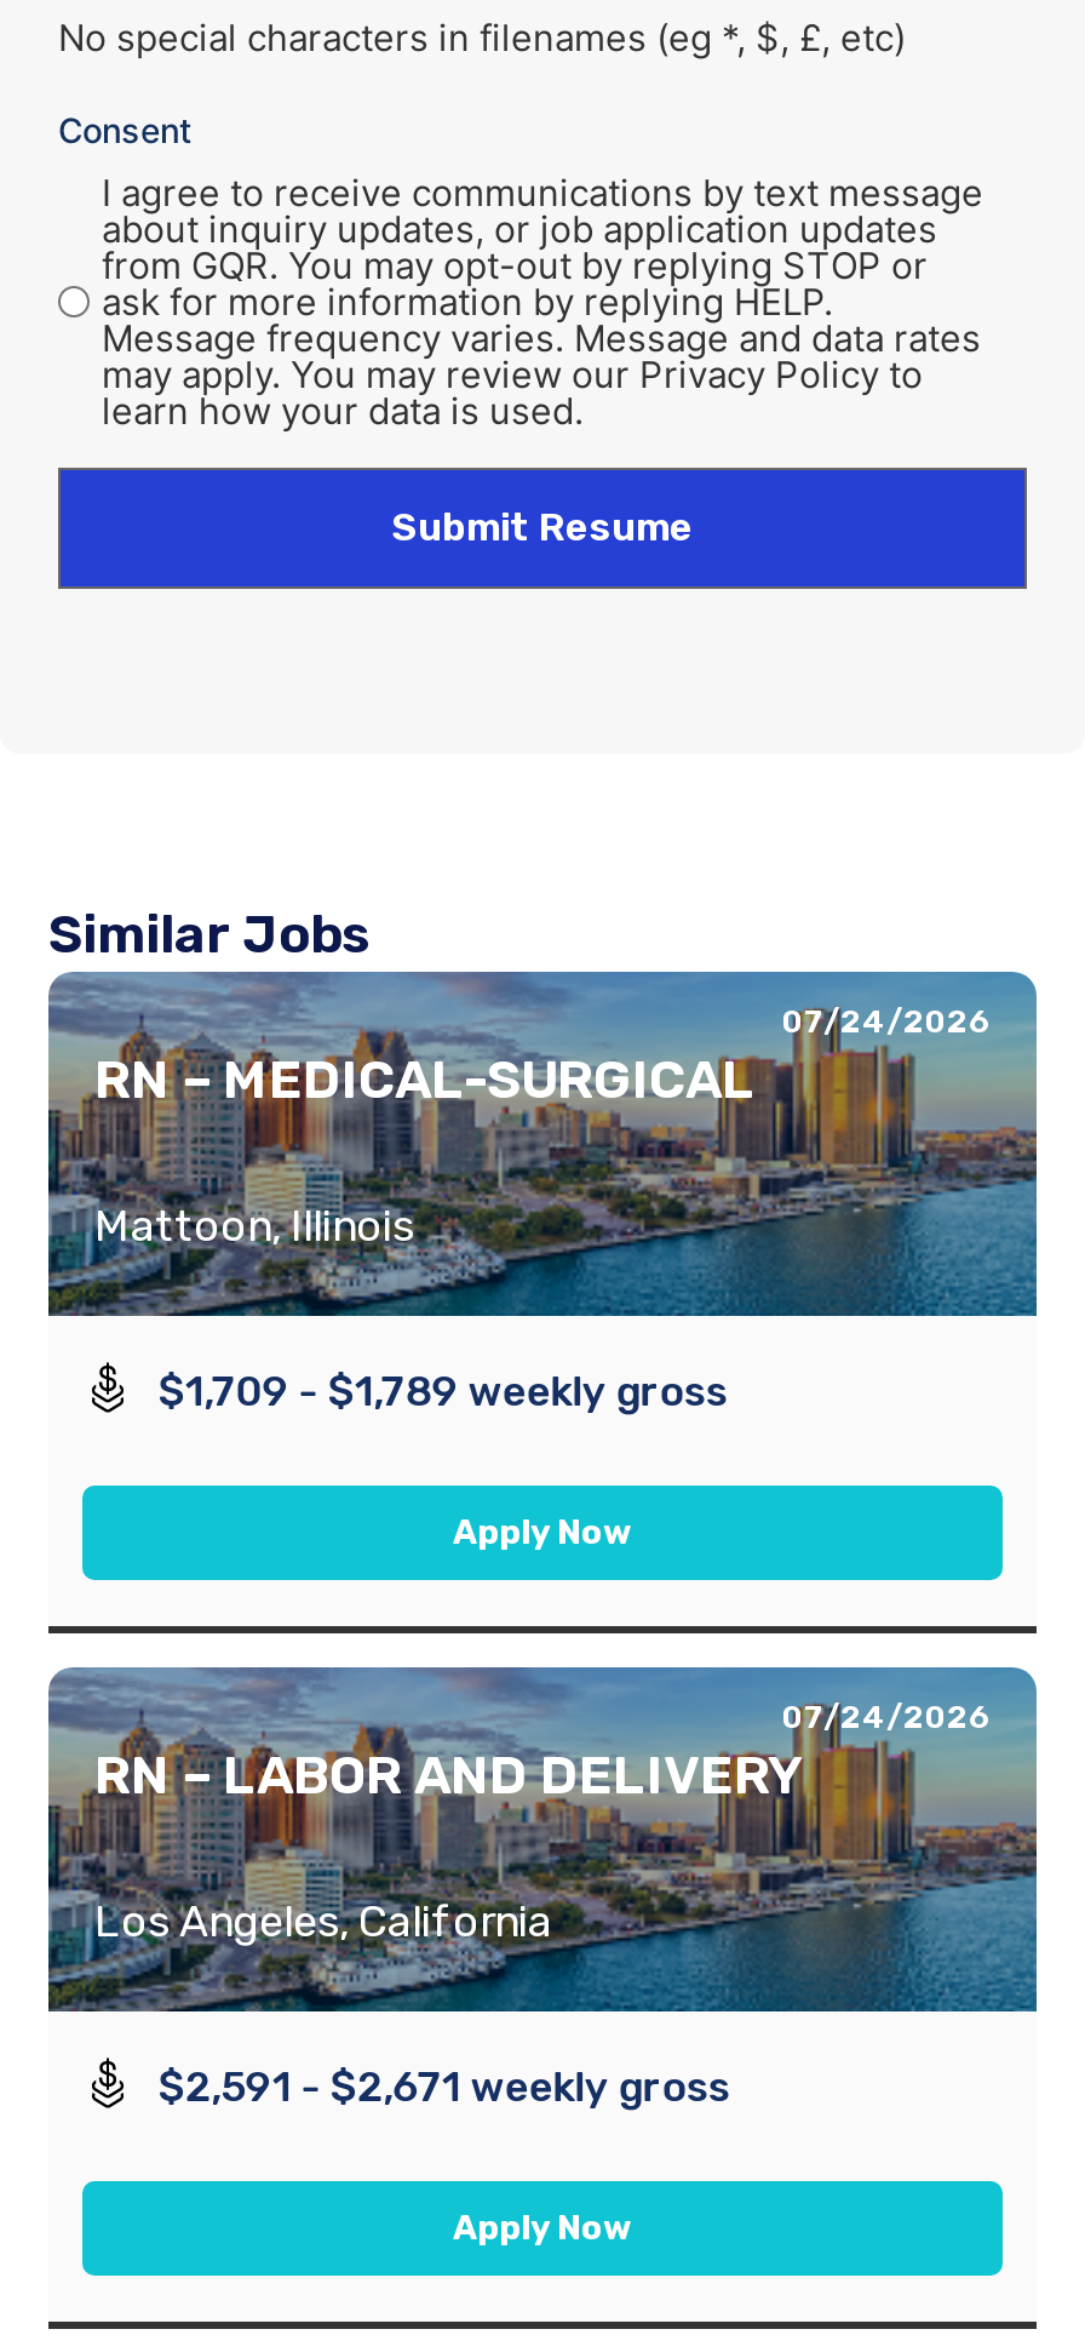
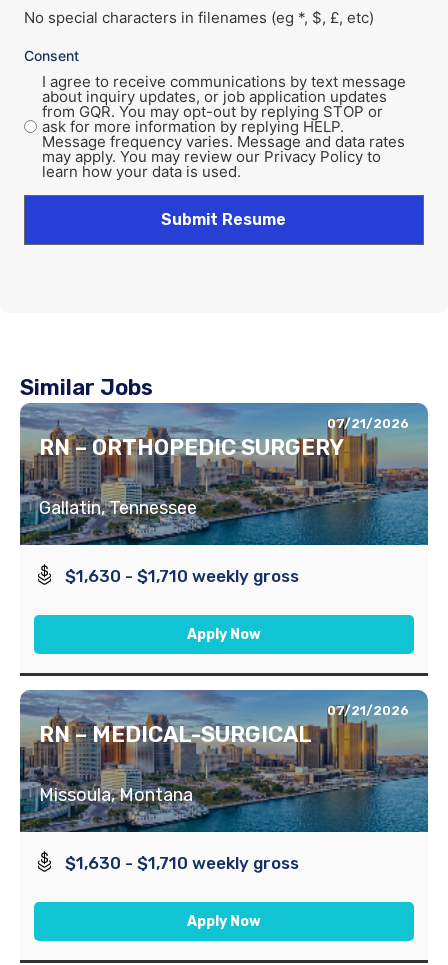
[782,1002,991,1039] 07/24/2026 -> [39,416,409,461] 07/21/2026 | RN – ORTHOPEDIC SURGERY
moved [94,1046,756,1111] -> [39,721,312,748]: RN – MEDICAL-SURGICAL
[94,1199,414,1252] Mattoon, Illinois -> [39,497,197,519] Gallatin, Tennessee
[158,1366,727,1414] $1,709 - $1,789 weekly gross -> [65,566,299,586] $1,630 - $1,710 weekly gross
[94,1698,991,1807] 07/24/2026 | RN – LABOR AND DELIVERY -> [327,703,409,718] 07/21/2026
[94,1894,552,1947] Los Angeles, California -> [39,784,193,806] Missoula, Montana
[158,2061,729,2110] $2,591 - $2,671 weekly gross -> [65,853,299,873] $1,630 - $1,710 weekly gross

